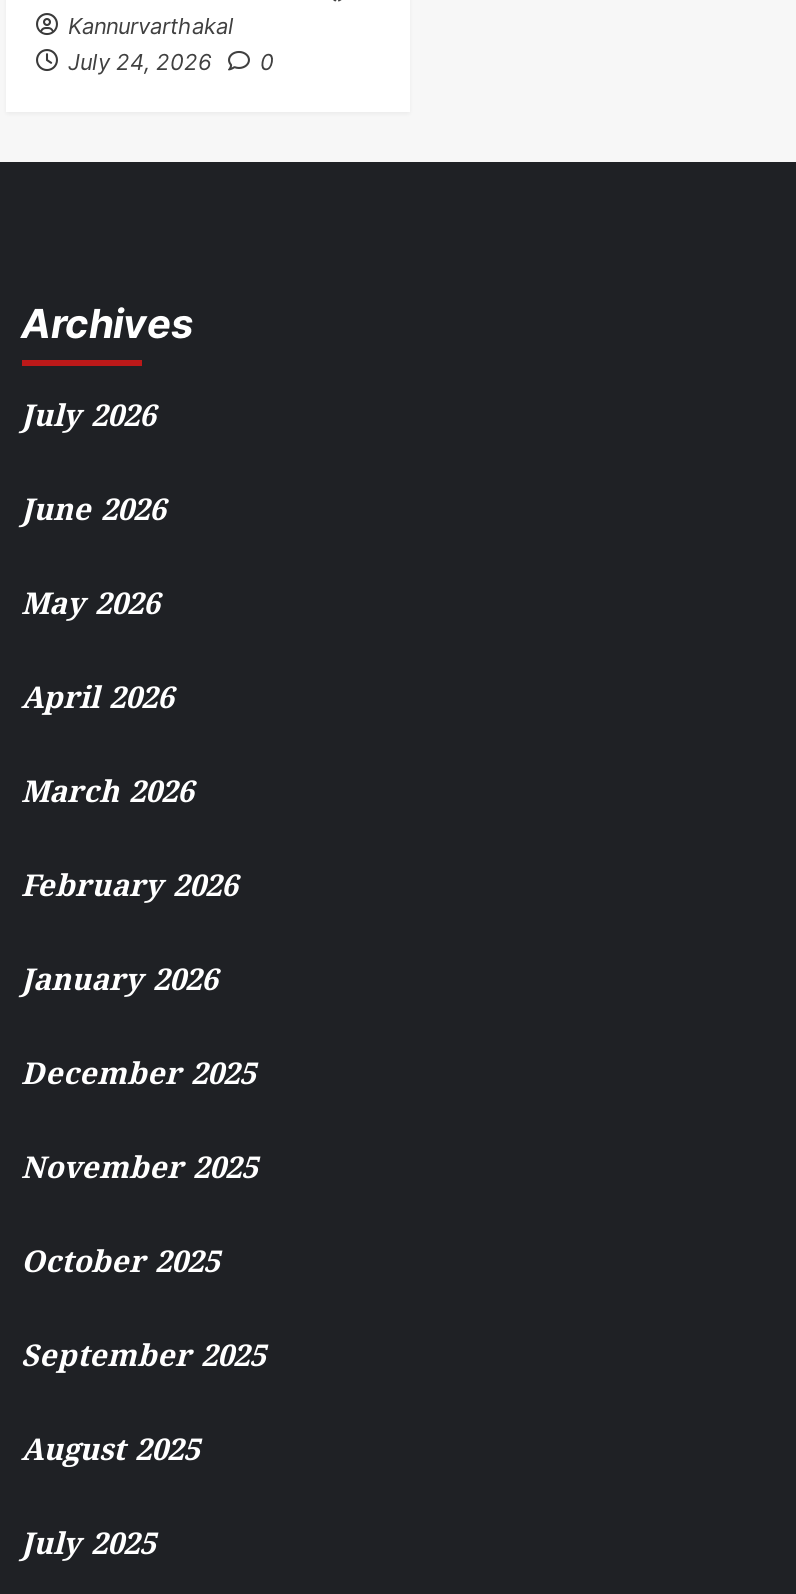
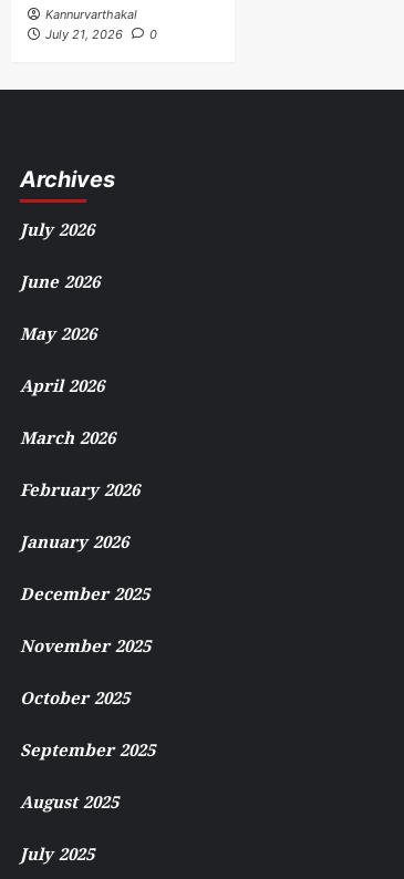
[68,48,274,76] July 24, 2026 0 -> [45,26,157,42] July 21, 2026 0

